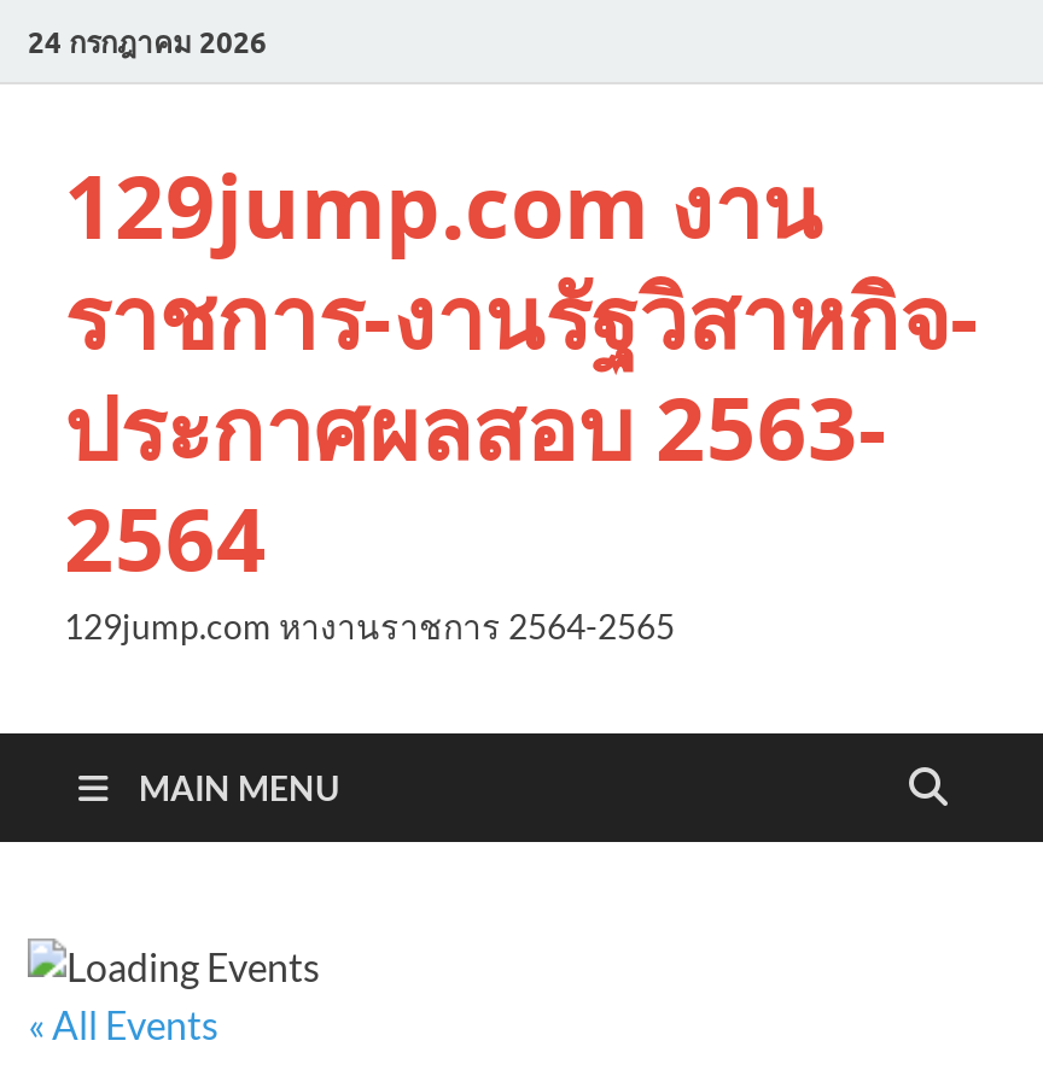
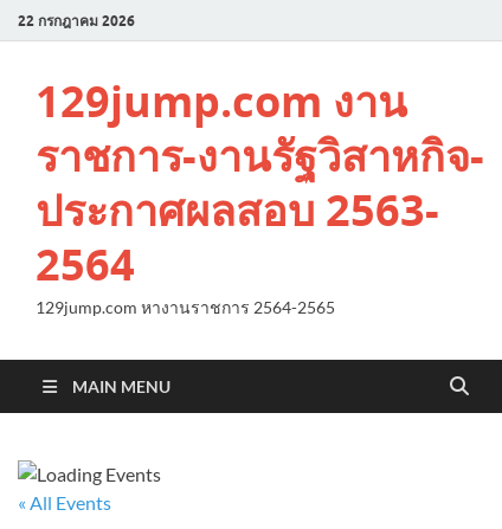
[28,23,267,59] 24 กรกฎาคม 2026 -> [18,11,135,29] 22 กรกฎาคม 2026

